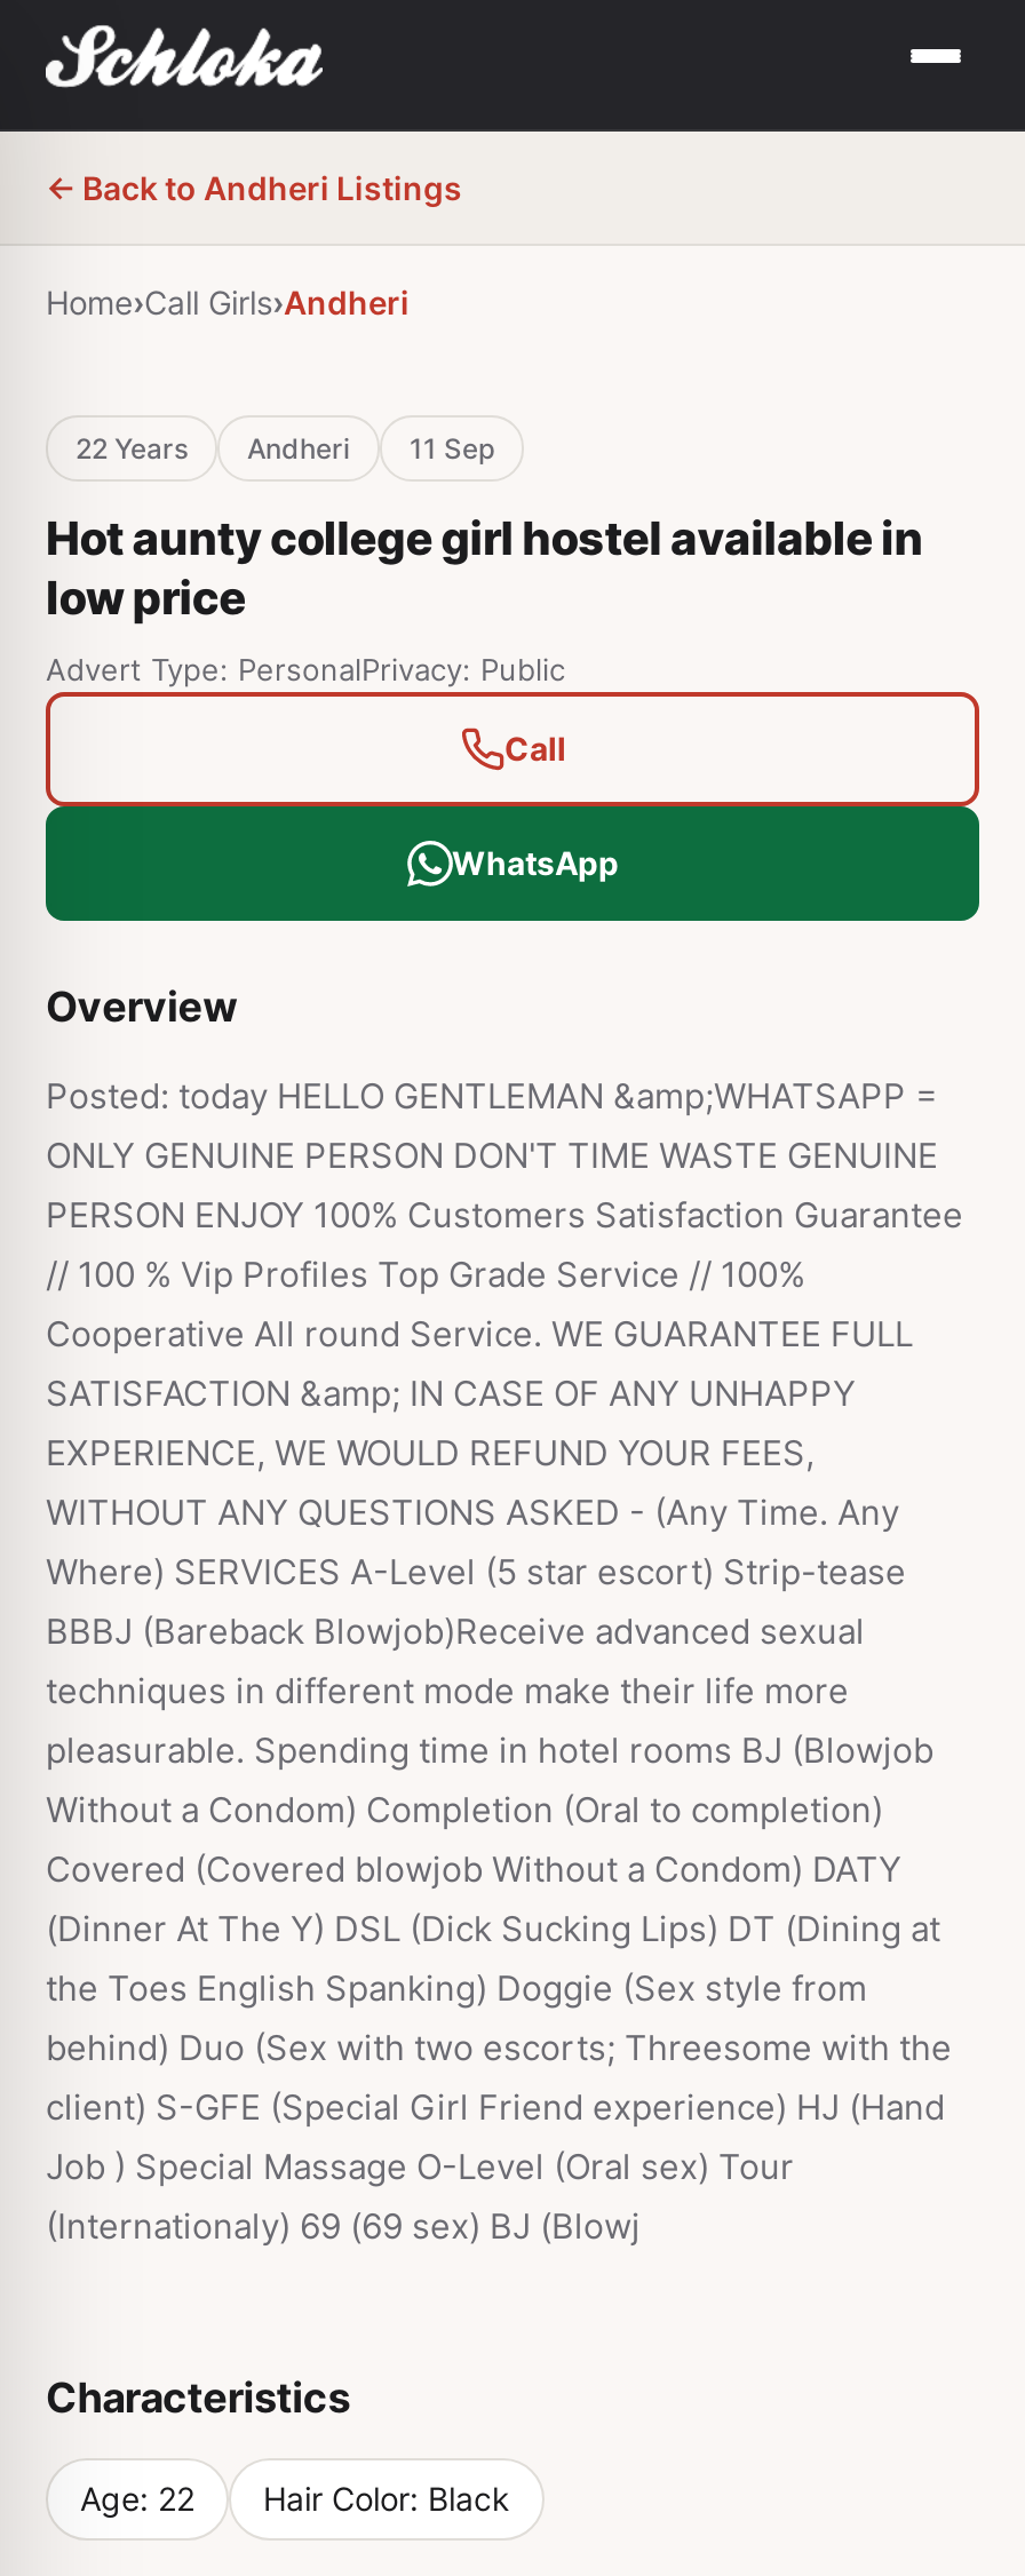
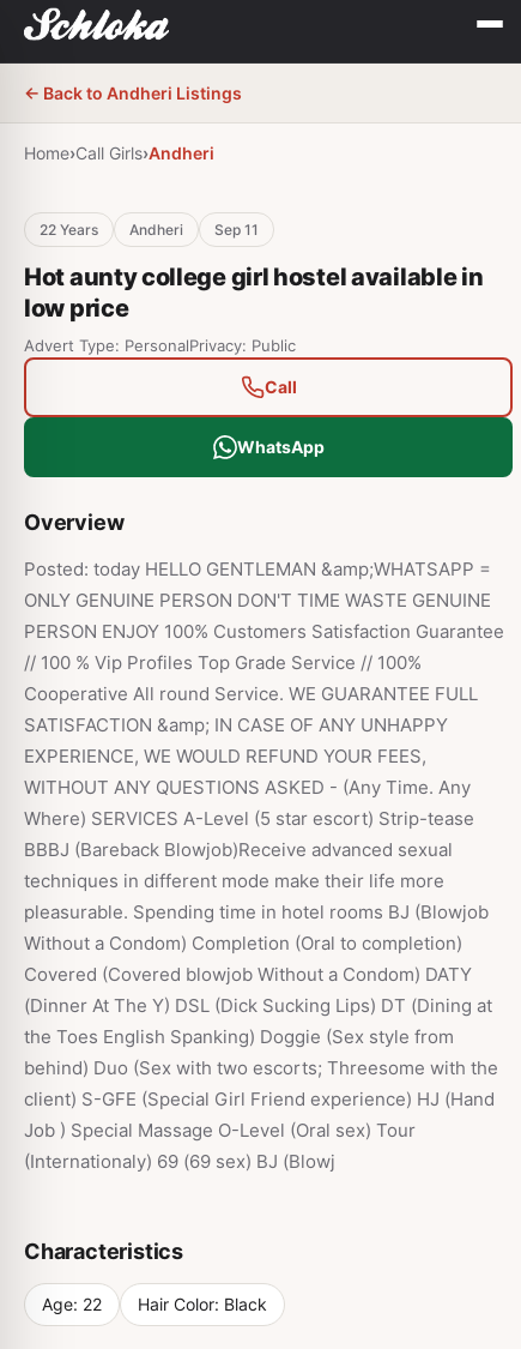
[76,431,494,466] 22 Years Andheri 11 Sep -> [40,221,259,239] 22 Years Andheri Sep 11

